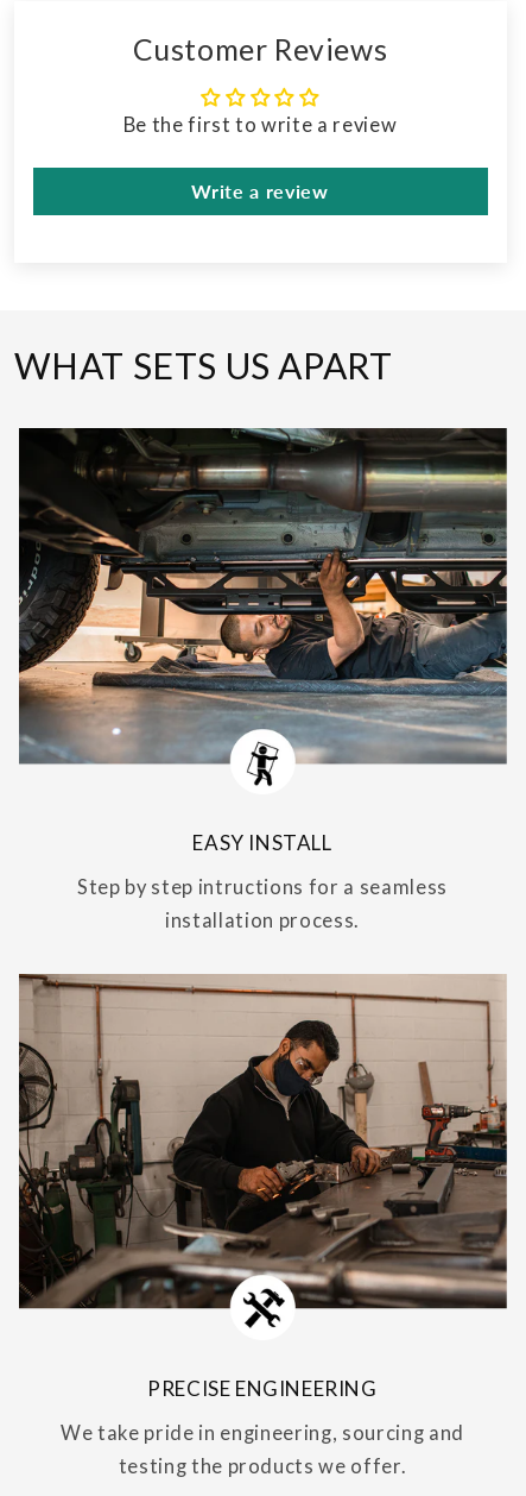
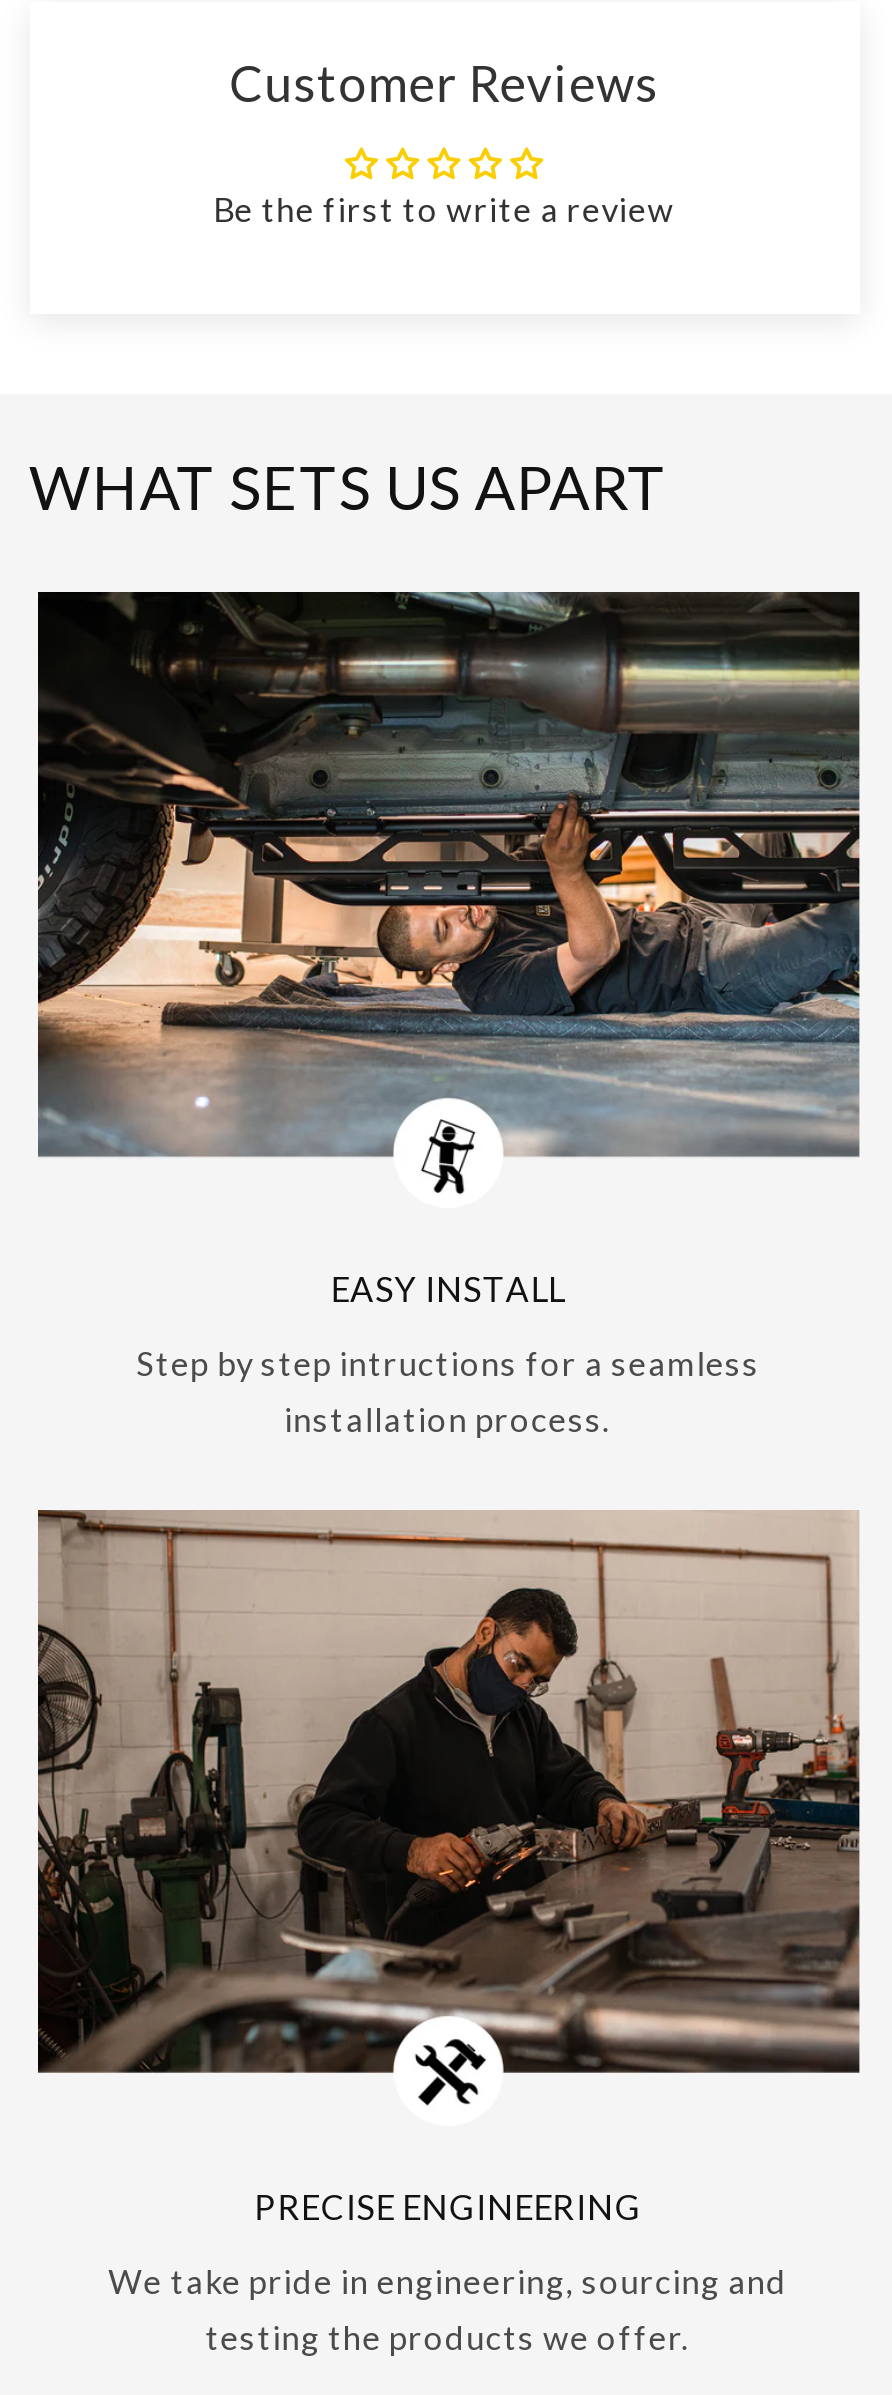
[192,179,328,202] Write a review -> none

